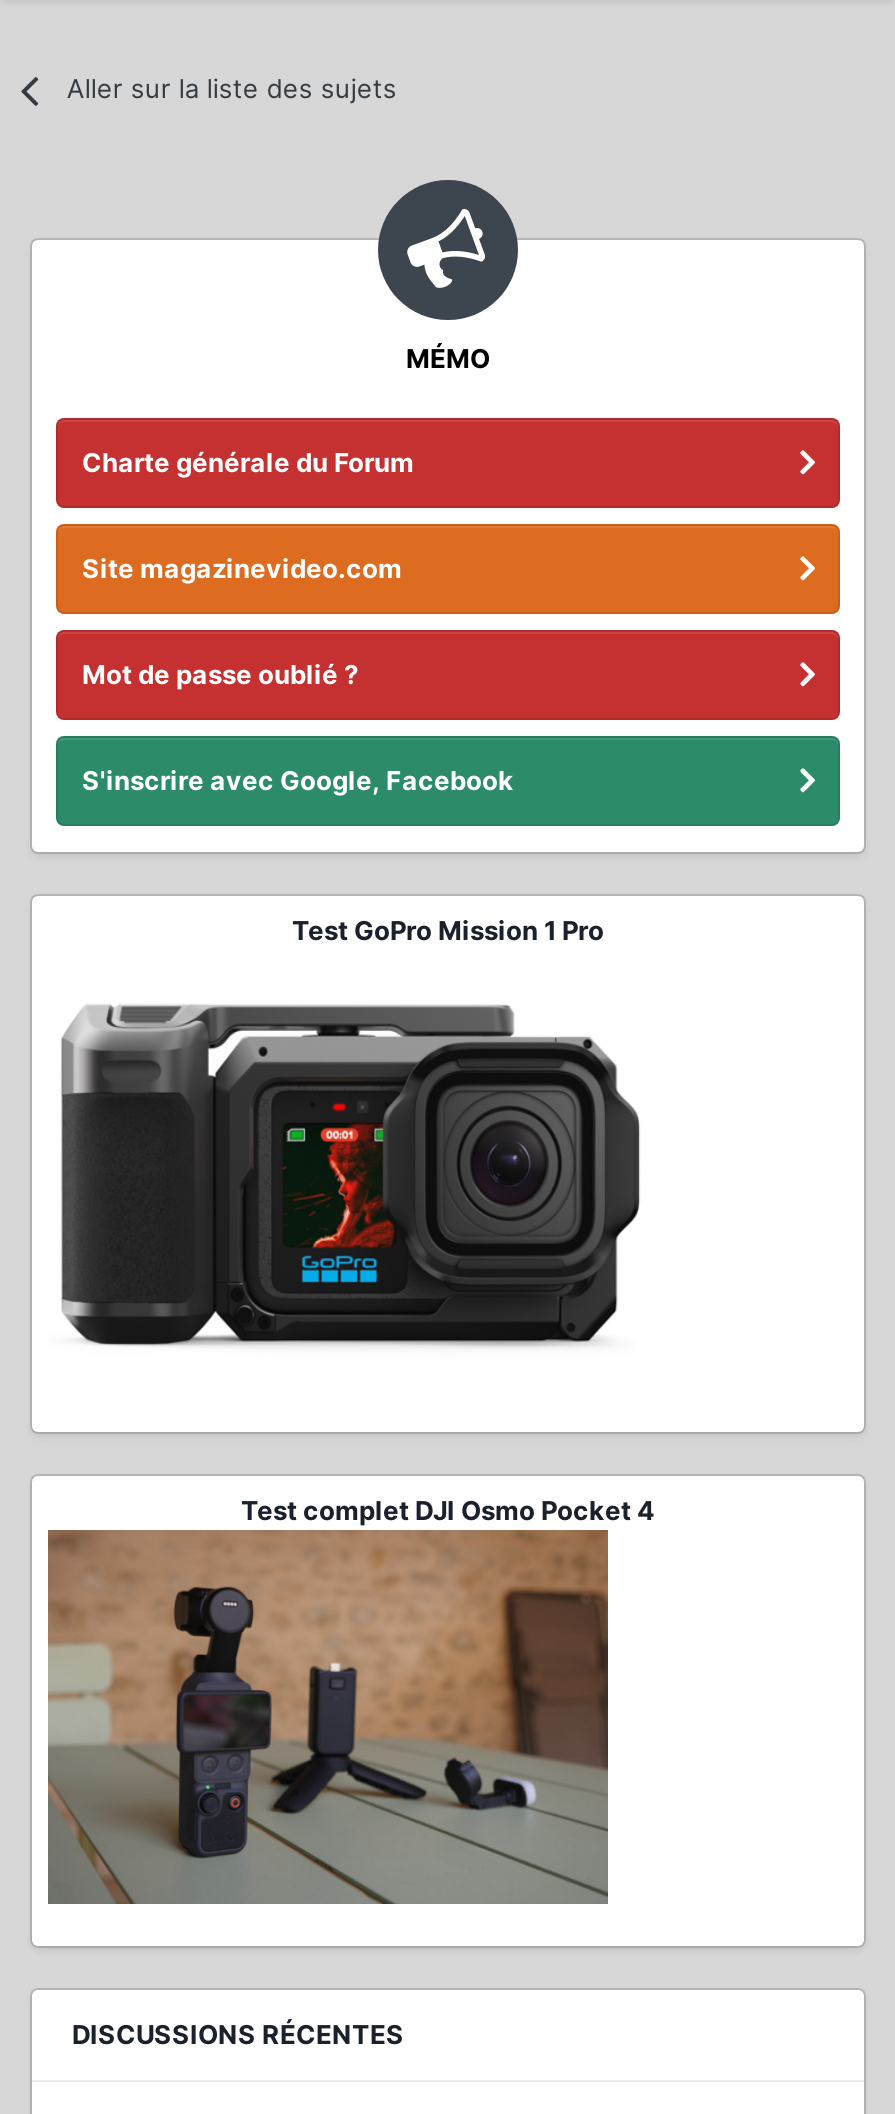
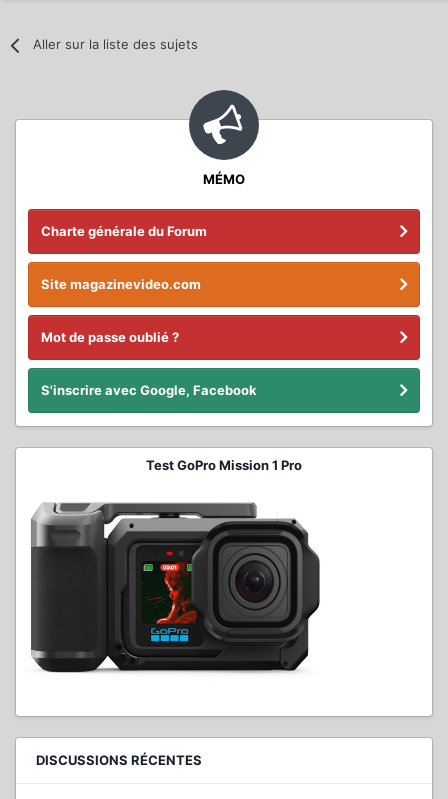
[46,1495,655,1906] [image] | Test complet DJI Osmo Pocket 4 -> none

